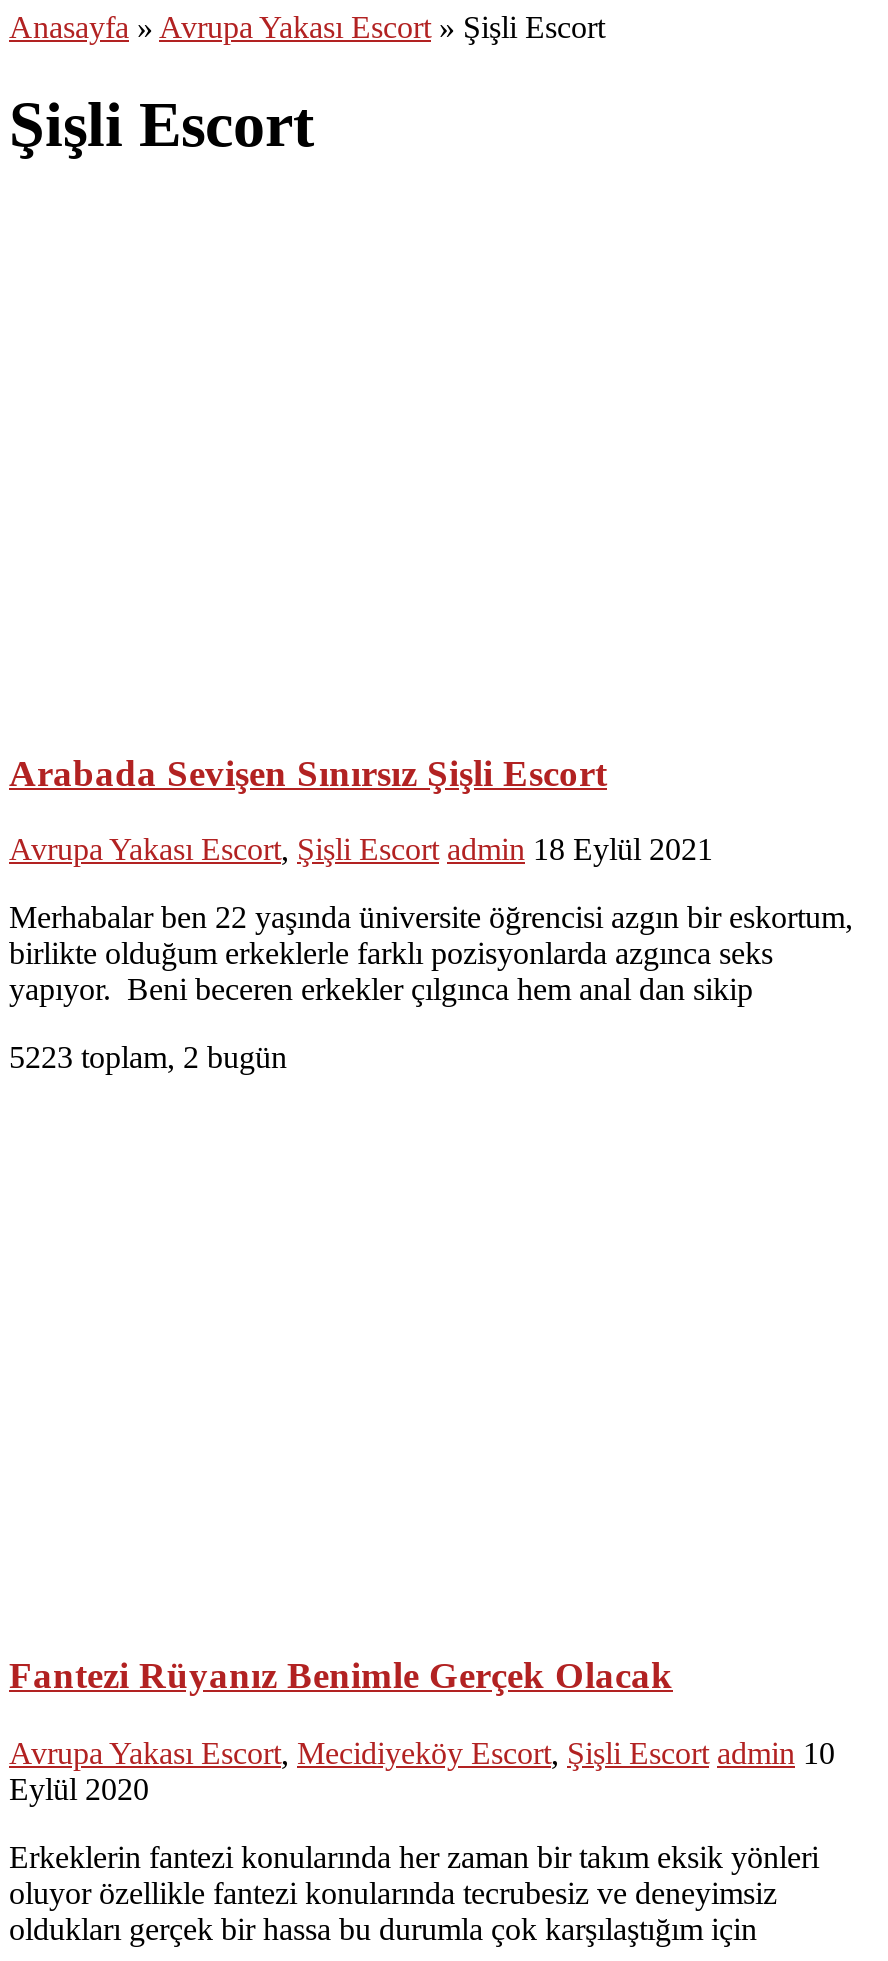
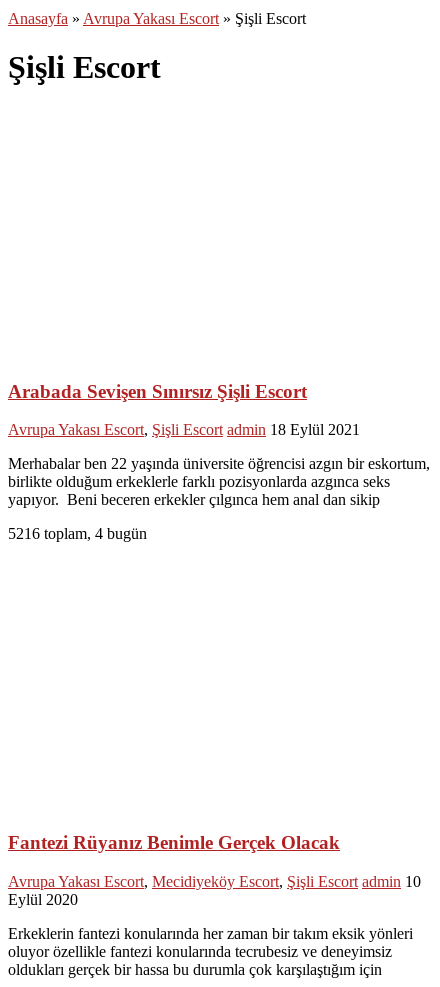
[9,1041,287,1075] 5223 toplam, 2 bugün -> [8,525,147,542] 5216 toplam, 4 bugün

